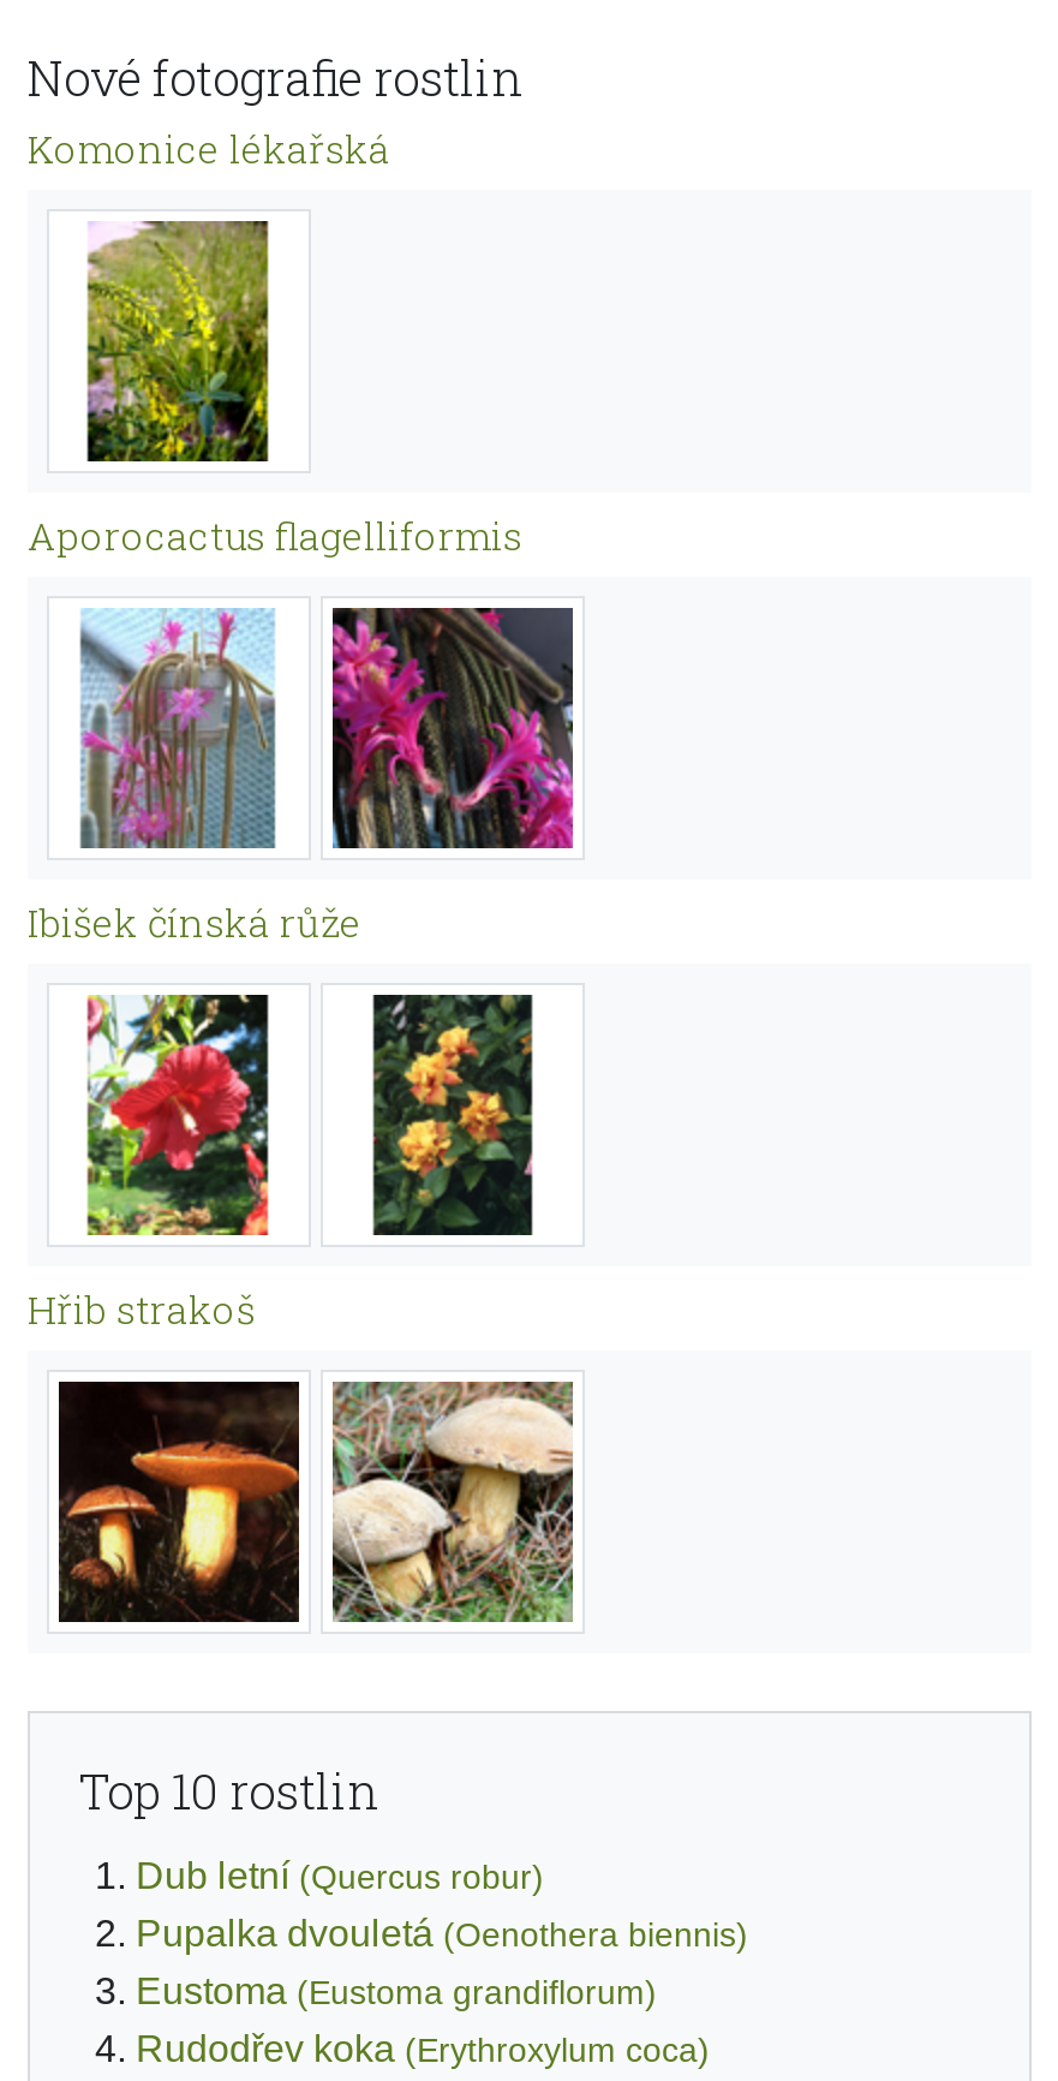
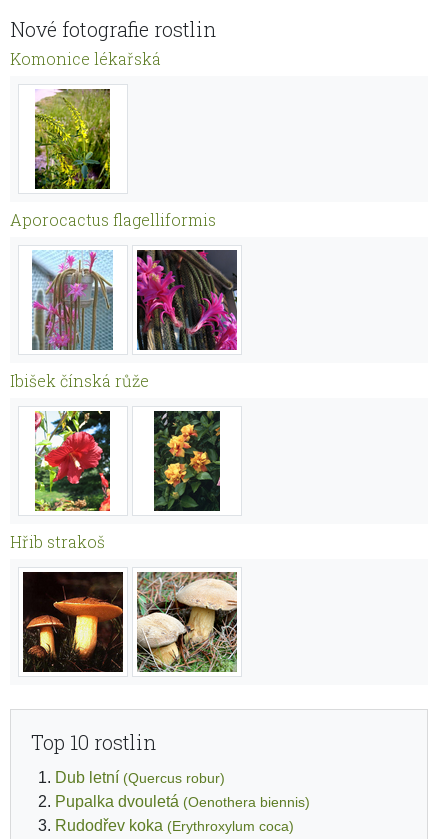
[136,1970,657,2011] Eustoma (Eustoma grandiflorum) -> none

